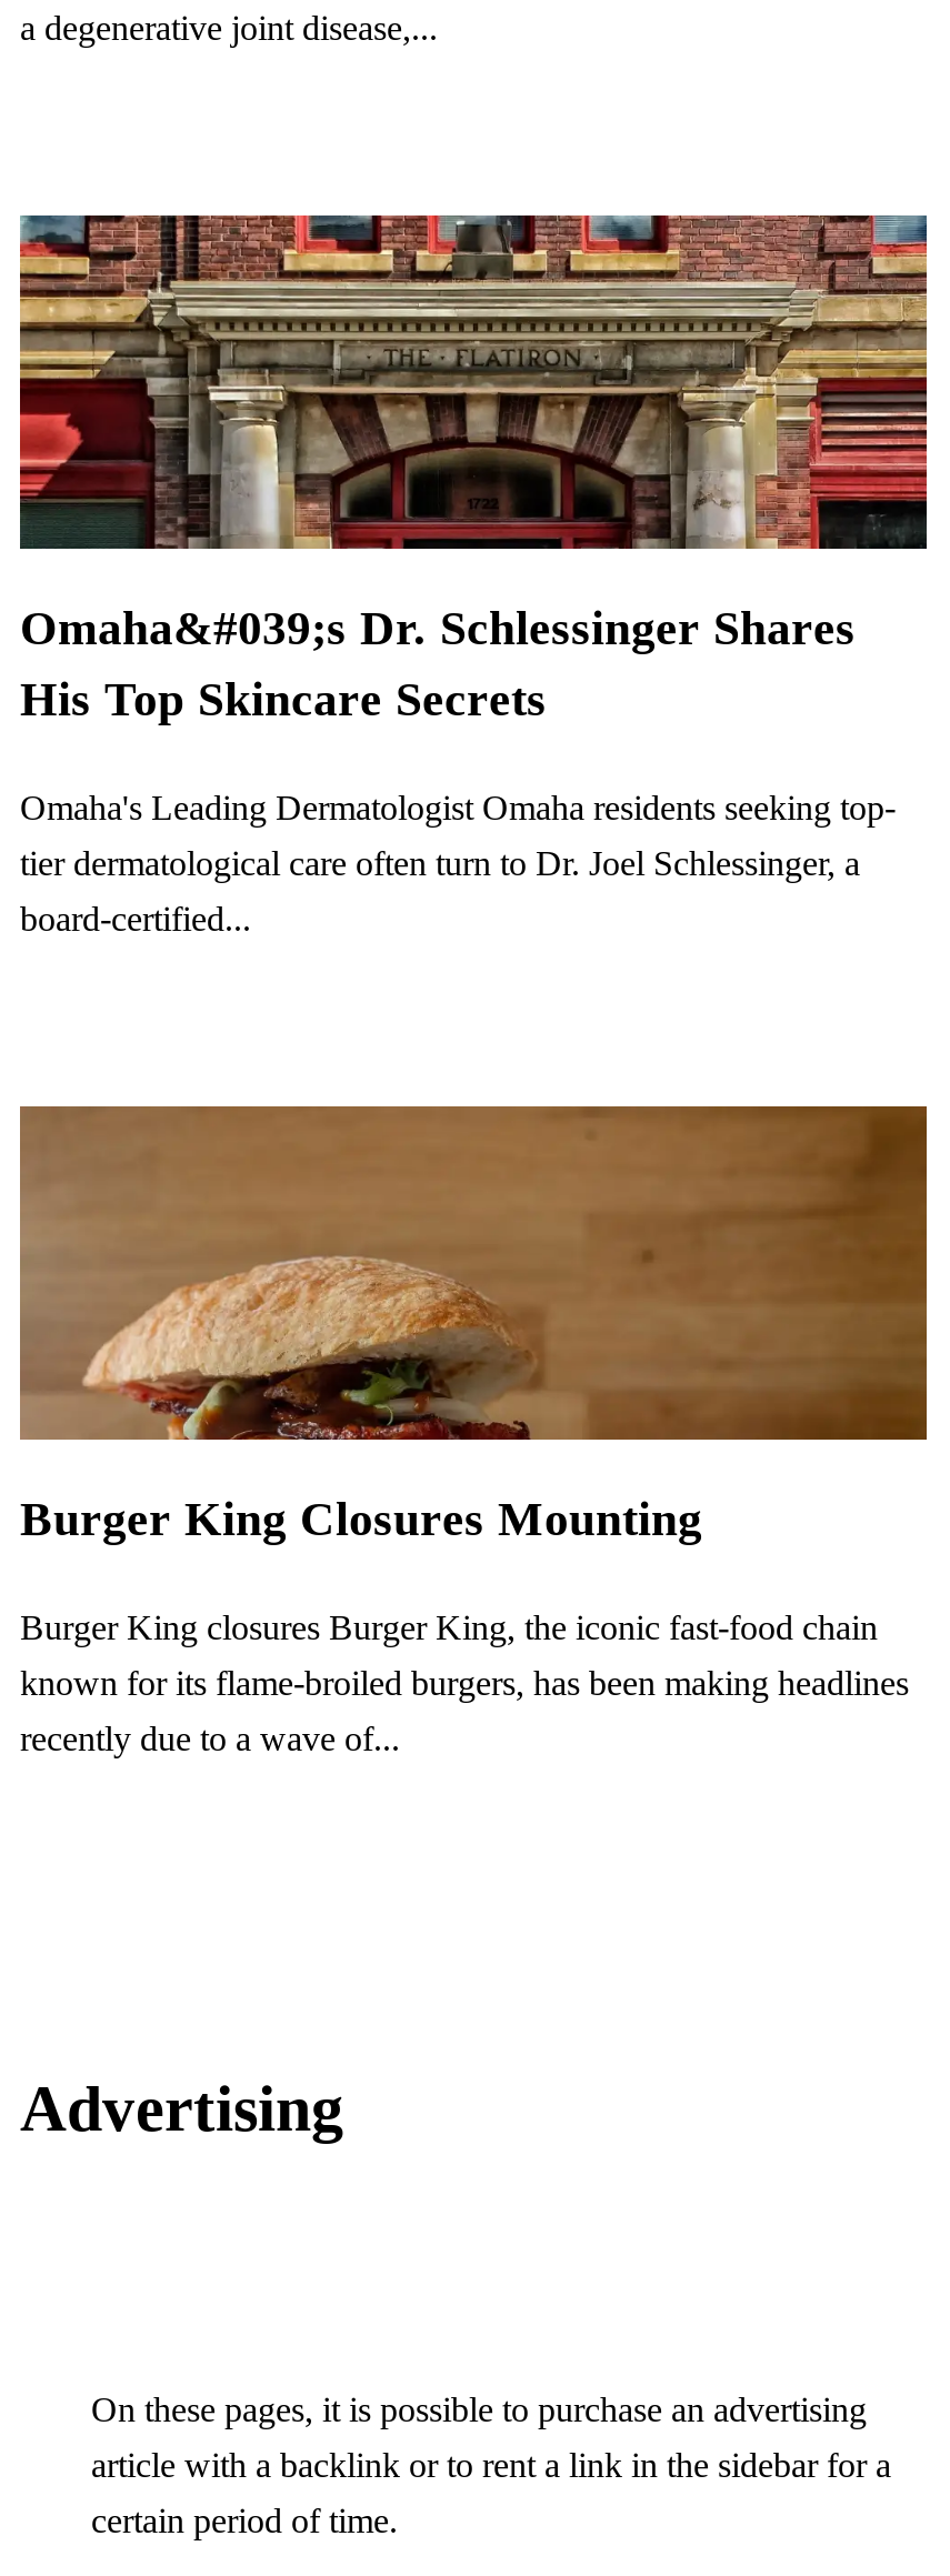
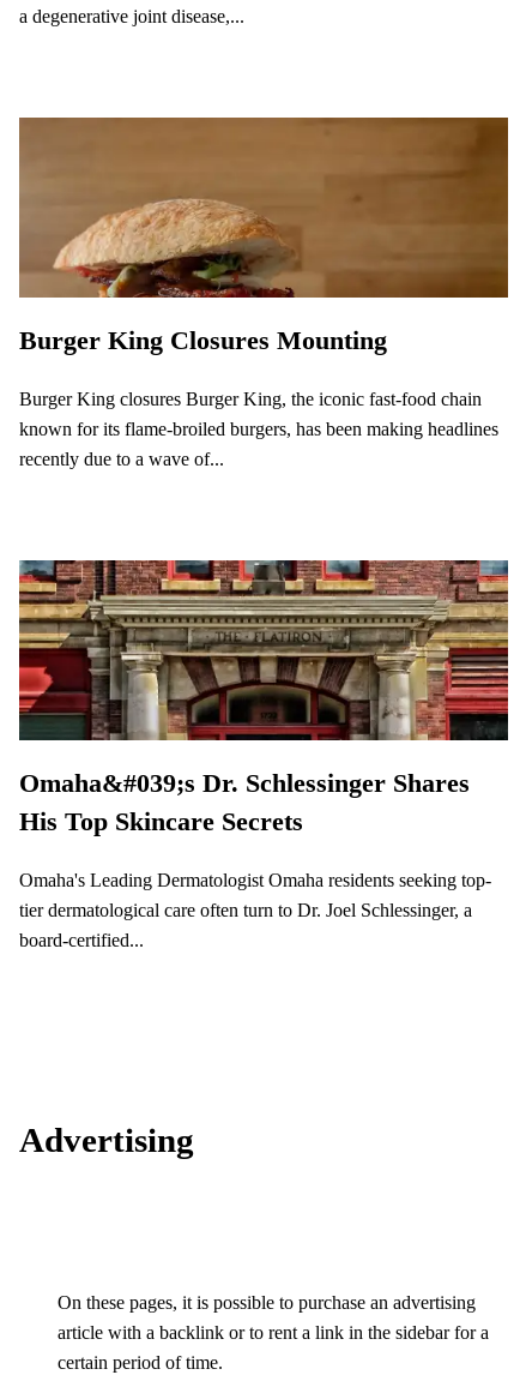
moved [16,210,931,938] -> [17,557,510,950]: [image] | Omaha&#039;s Dr. Schlessinger Shares | His Top Skincare Secrets | Omaha's Leading Dermatologist Omaha residents seeking top- | tier dermatological care often turn to Dr. Joel Schlessinger, a | board-certified...
moved [18,1103,929,1758] -> [18,116,509,469]: [image] | Burger King Closures Mounting | Burger King closures Burger King, the iconic fast-food chain | known for its flame-broiled burgers, has been making headlines | recently due to a wave of...

